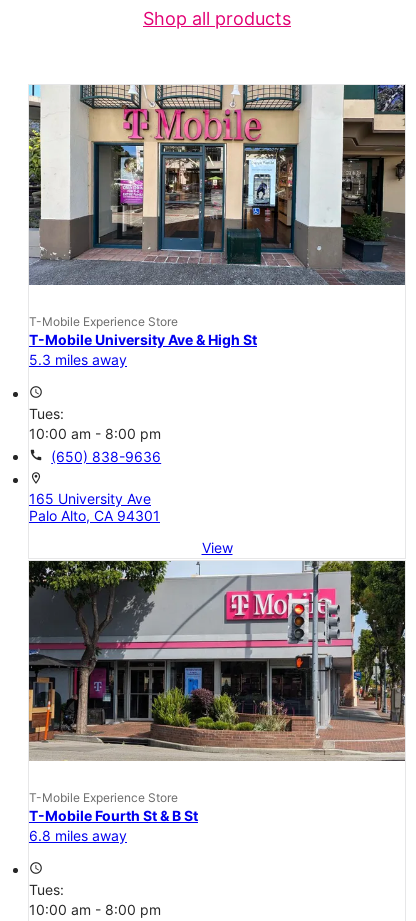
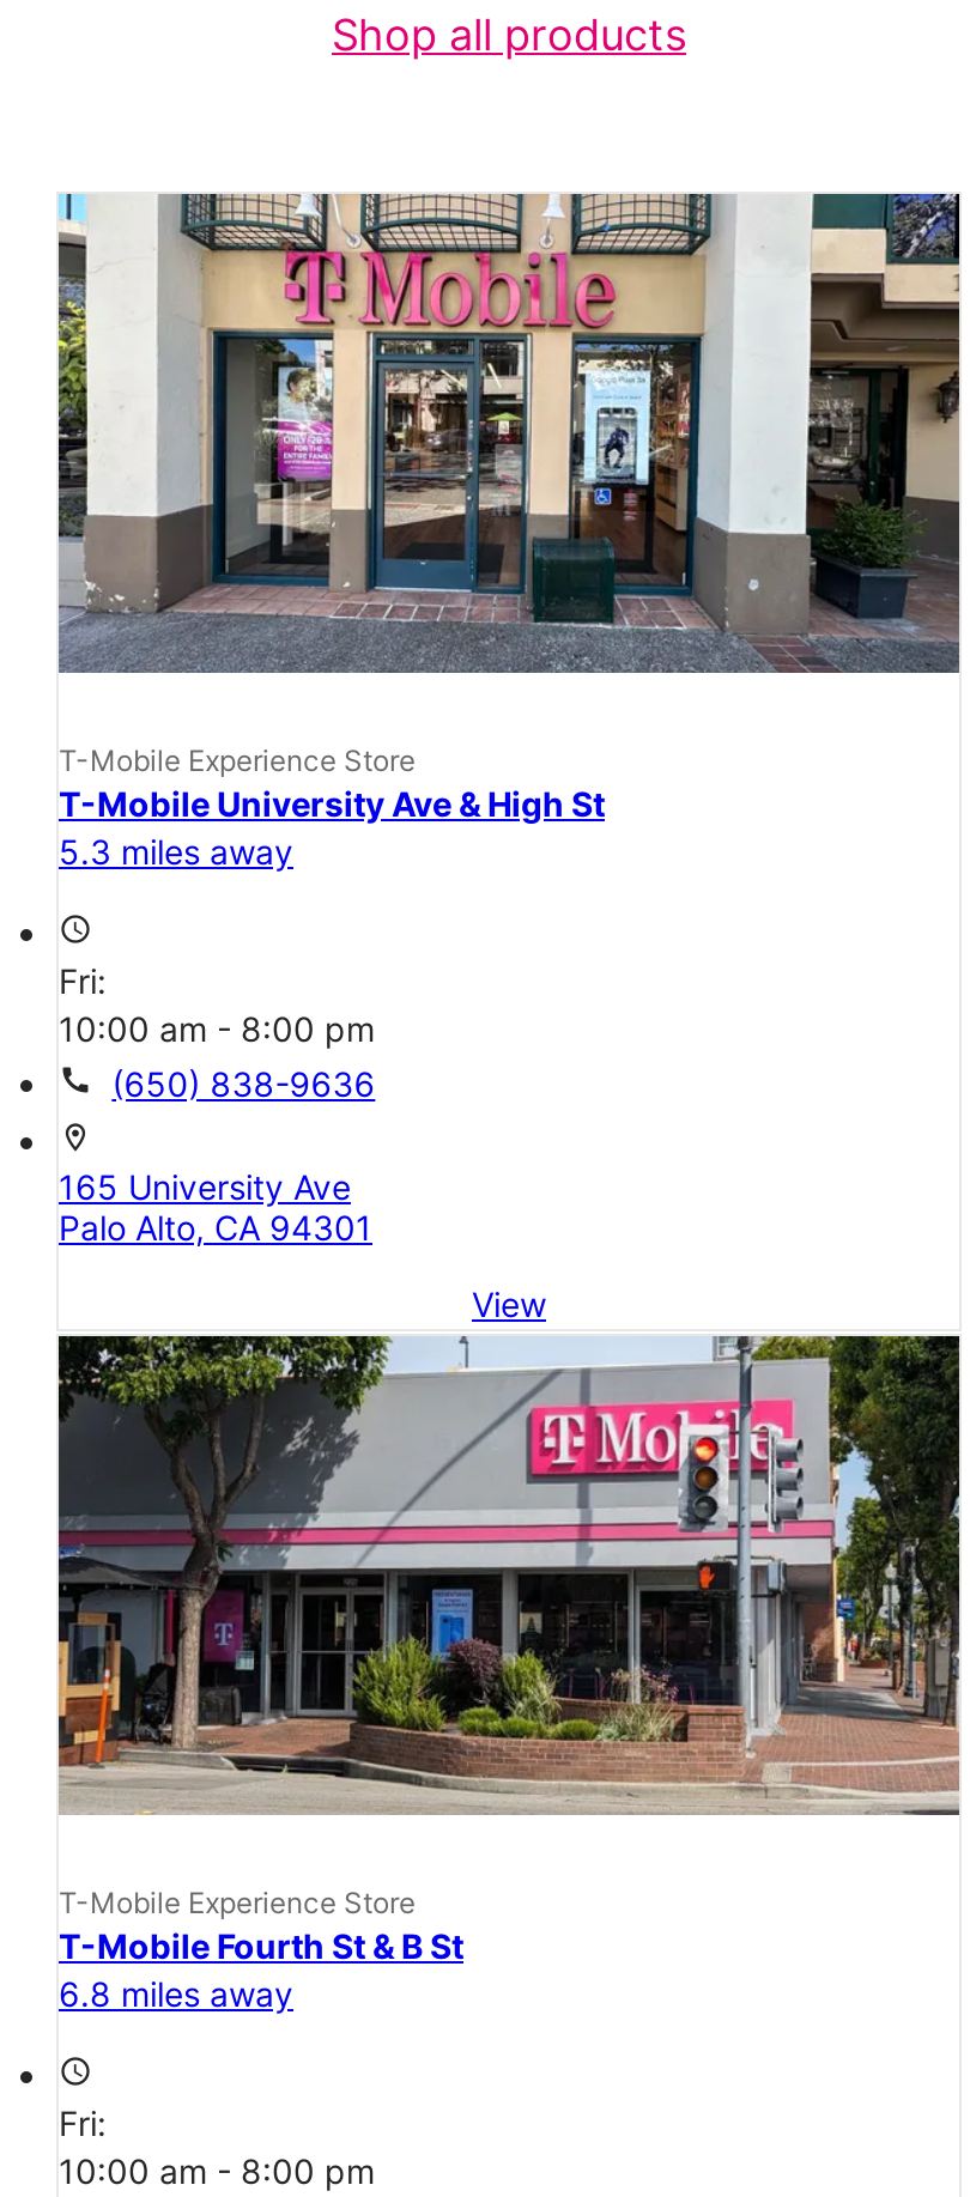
[29,405,68,422] Tues: -> [59,961,116,1002] Fri:
[29,881,68,898] Tues: -> [59,2101,116,2142] Fri:

